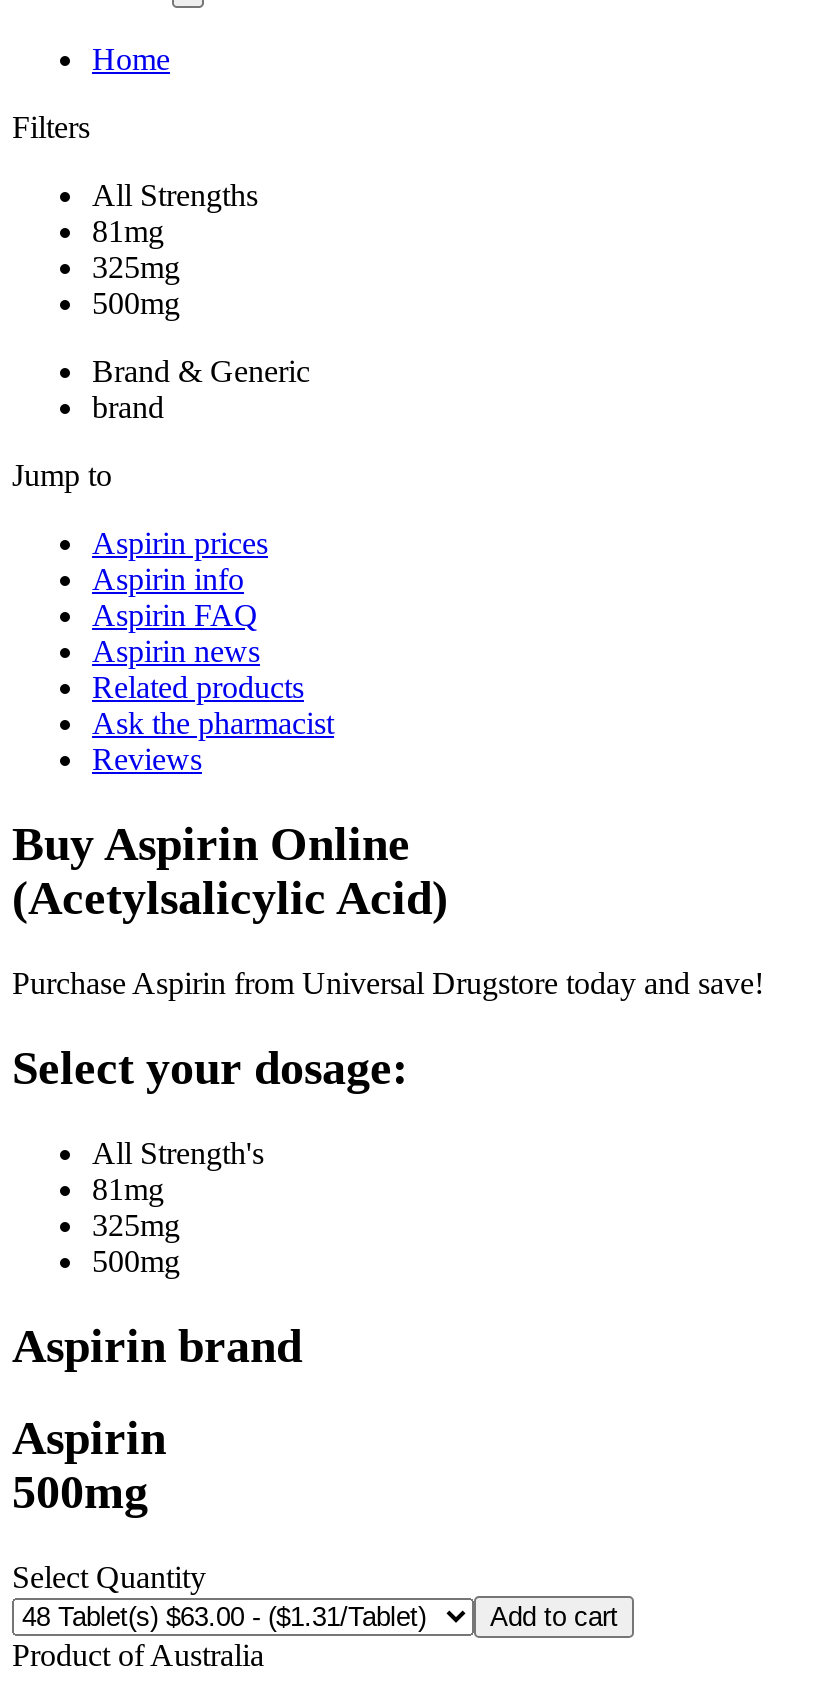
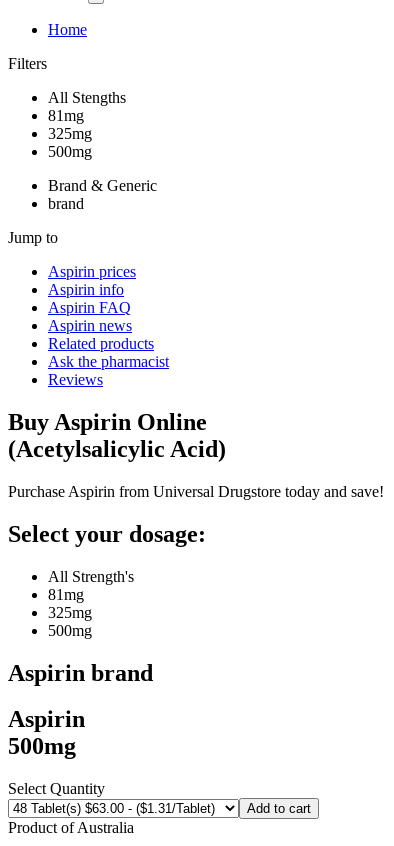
[92,178,258,212] All Strengths -> [48,89,126,106] All Stengths

